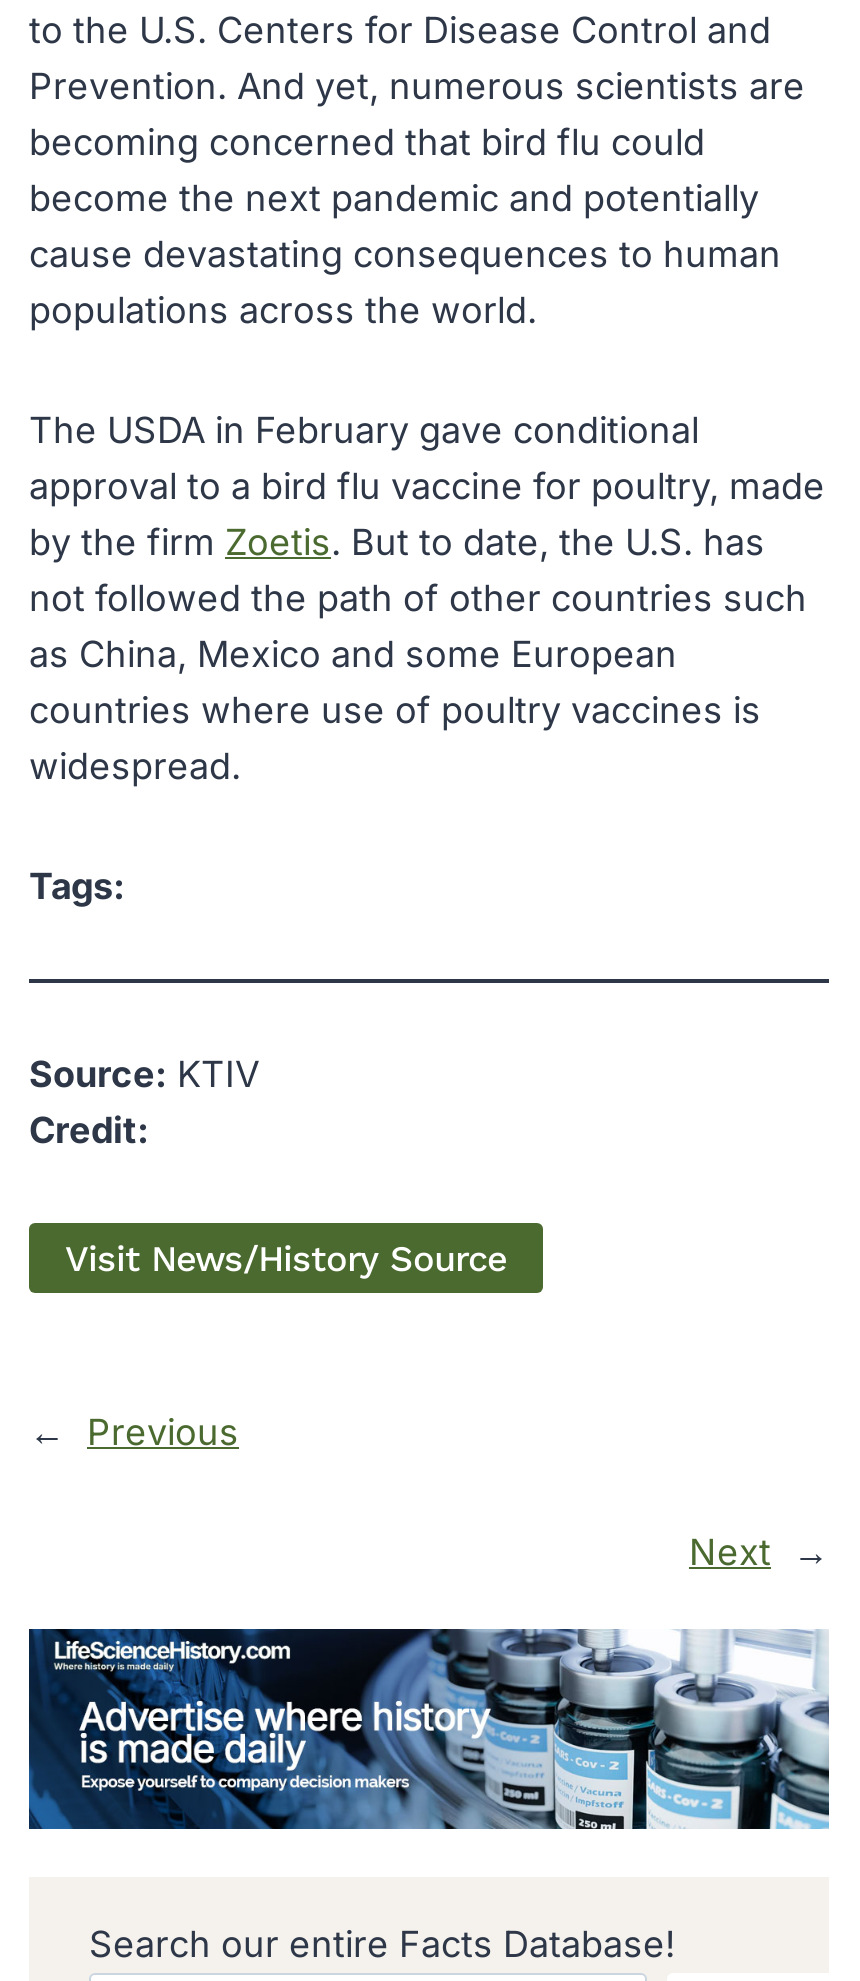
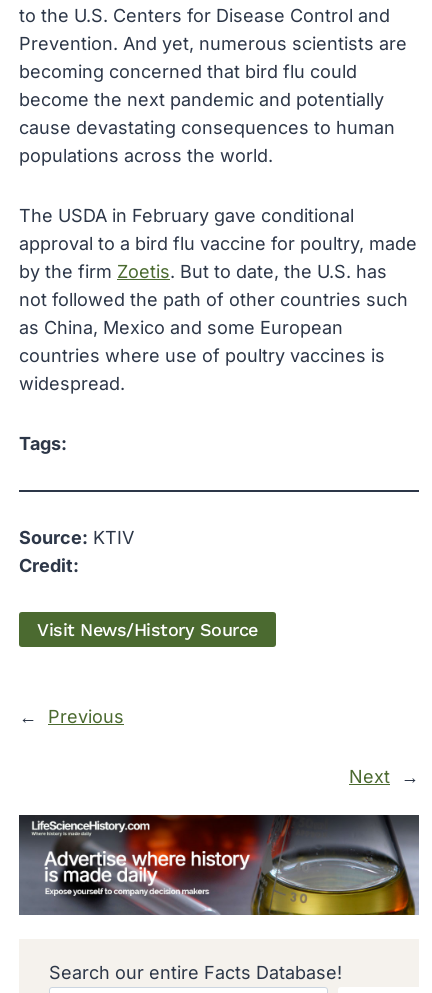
[29,1627,829,1831] [image] -> [19,814,420,916] [image]

